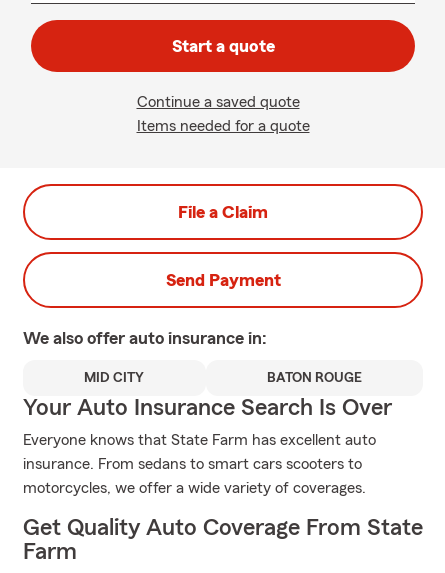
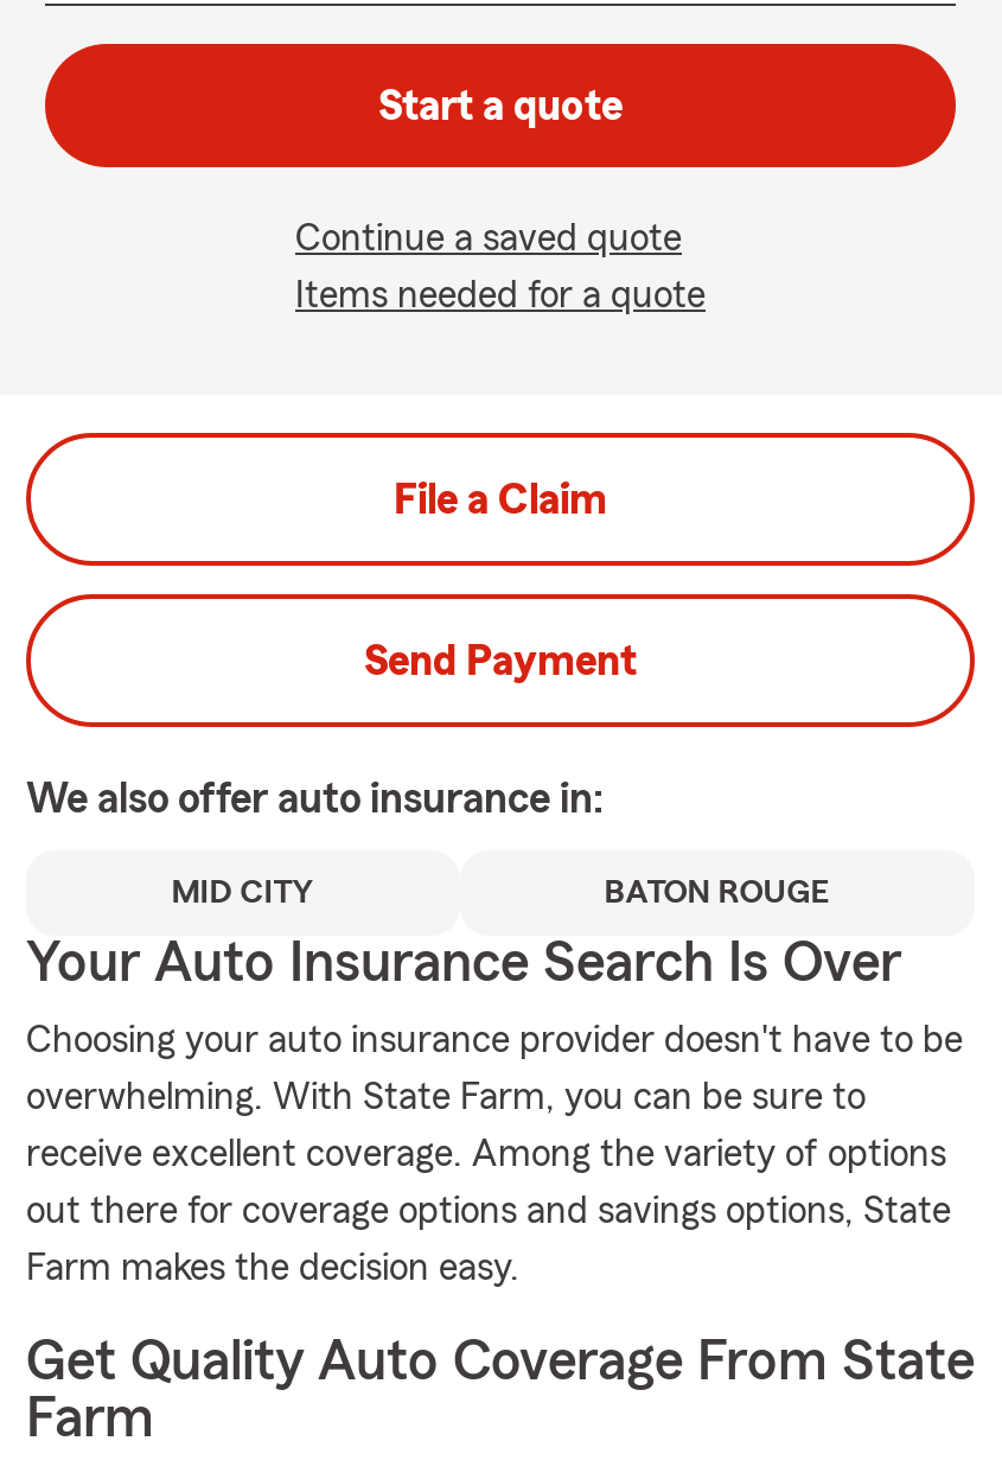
[23,432,376,496] Everyone knows that State Farm has excellent auto | insurance. From sedans to smart cars scooters to | motorcycles, we offer a wide variety of coverages. -> [26,1021,963,1287] Choosing your auto insurance provider doesn't have to be | overwhelming. With State Farm, you can be sure to | receive excellent coverage. Among the variety of options | out there for coverage options and savings options, State | Farm makes the decision easy.

